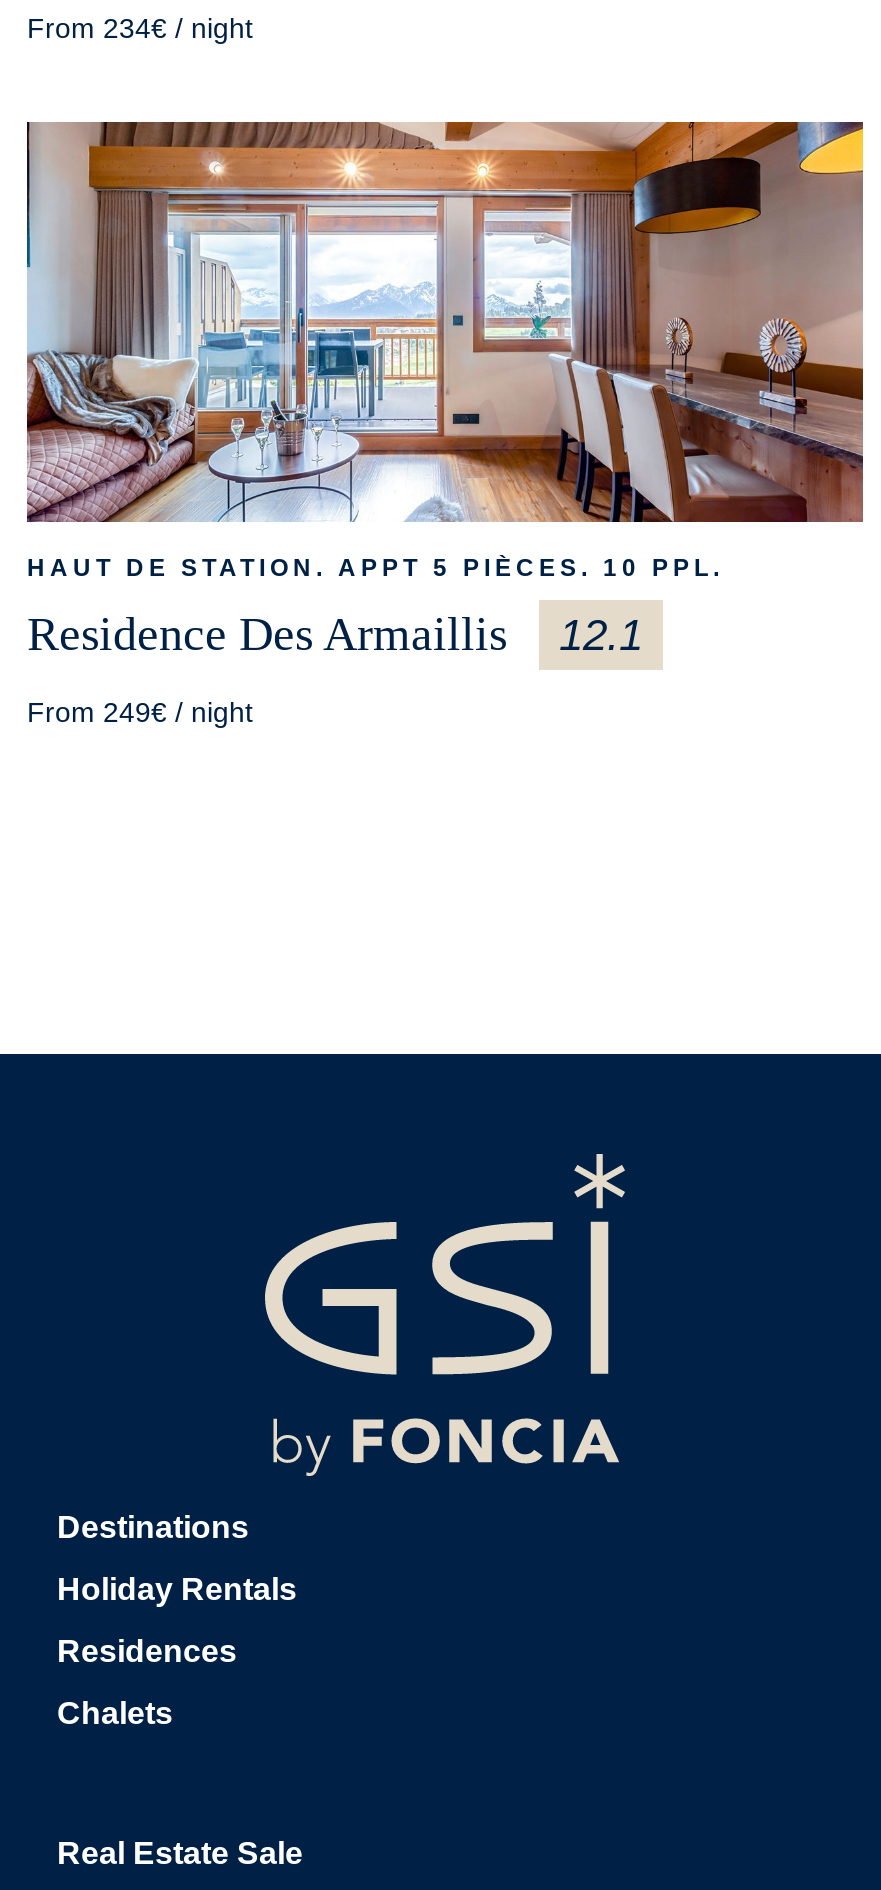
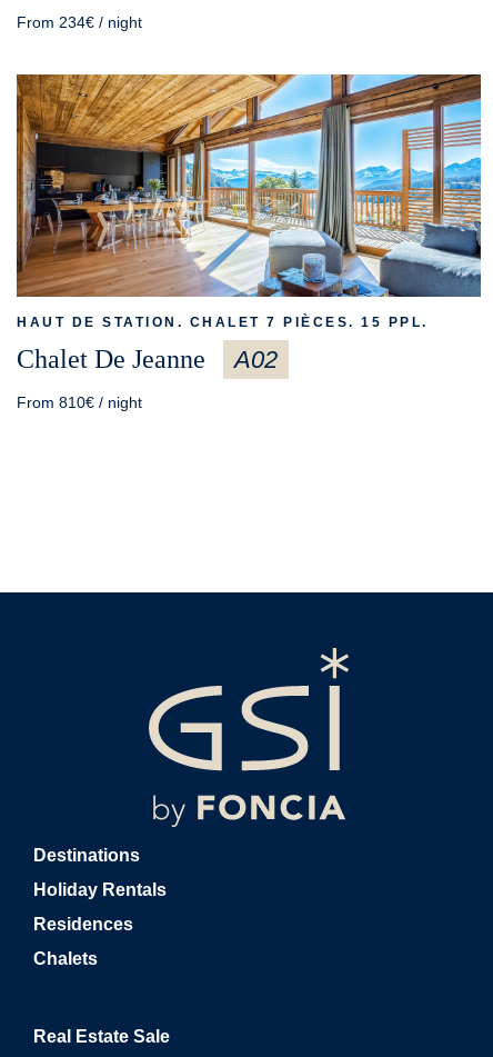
[25,120,865,581] [image] | HAUT DE STATION. APPT 5 PIÈCES. 10 PPL. -> [16,73,482,330] [image] | HAUT DE STATION. CHALET 7 PIÈCES. 15 PPL.
[27,607,643,659] Residence Des Armaillis | 12.1 -> [17,344,278,373] Chalet De Jeanne | A02
[27,695,253,727] From 249€ / night -> [17,393,142,411] From 810€ / night

